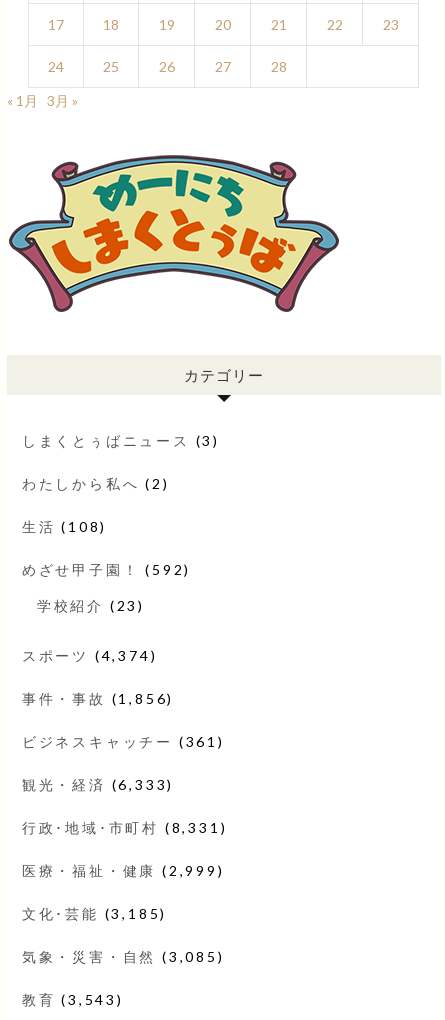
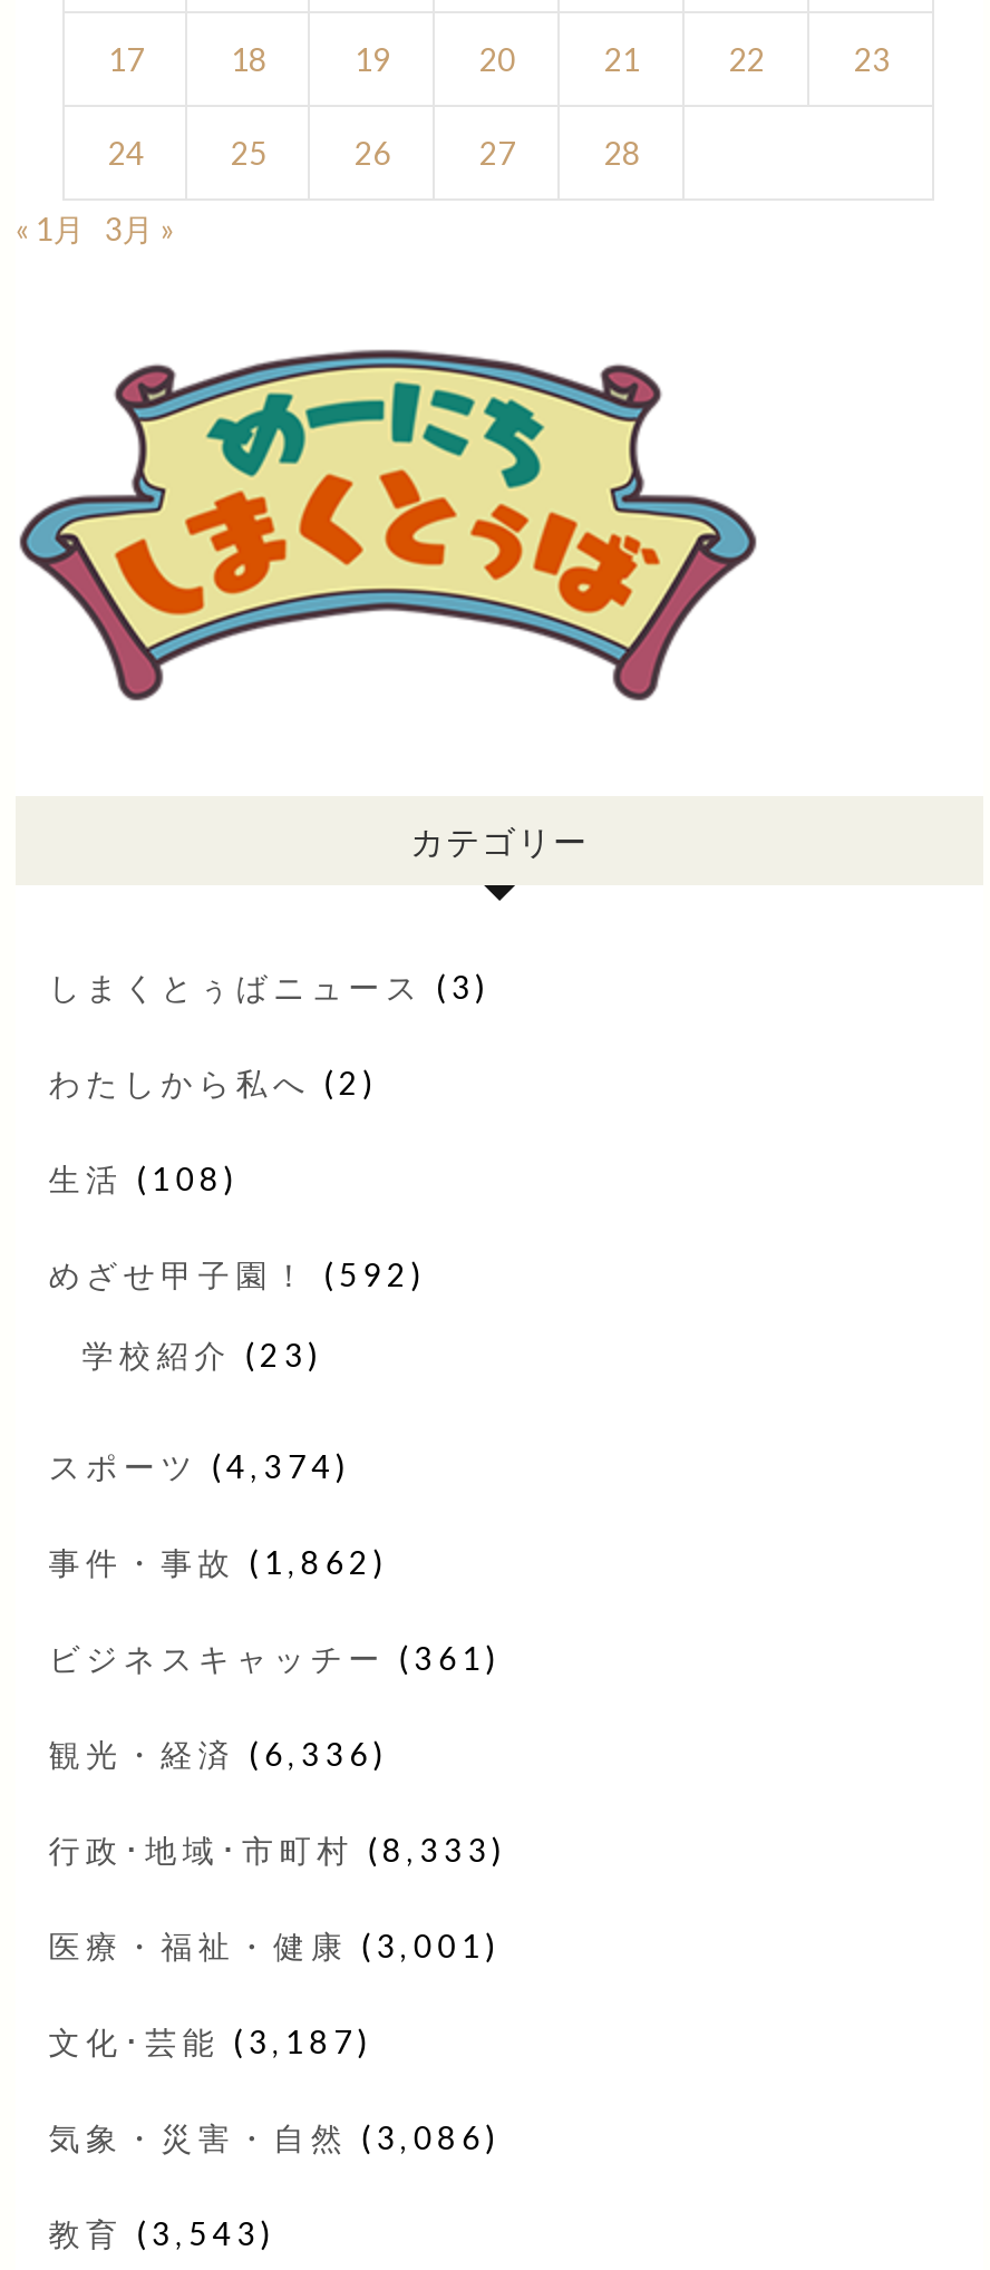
[22,690,174,707] 事件・事故(1,856) -> [48,1543,388,1581] 事件・事故(1,862)
[22,776,174,793] 観光・経済(6,333) -> [48,1735,388,1773] 観光・経済(6,336)
[22,819,227,836] 行政･地域･市町村(8,331) -> [48,1830,507,1868] 行政･地域･市町村(8,333)
[22,862,224,879] 医療・福祉・健康(2,999) -> [48,1926,501,1964] 医療・福祉・健康(3,001)
[22,905,167,922] 文化･芸能(3,185) -> [48,2022,373,2060] 文化･芸能(3,187)
[22,948,224,965] 気象・災害・自然(3,085) -> [48,2118,501,2156] 気象・災害・自然(3,086)

